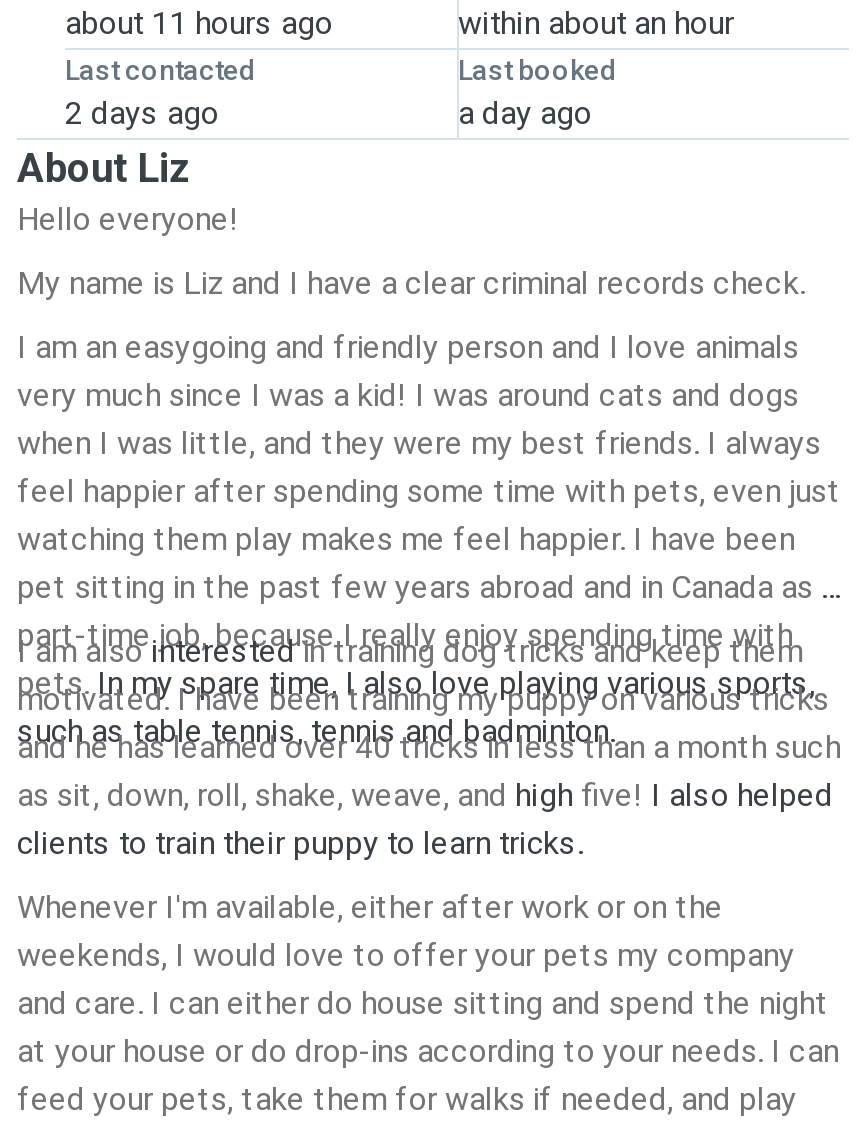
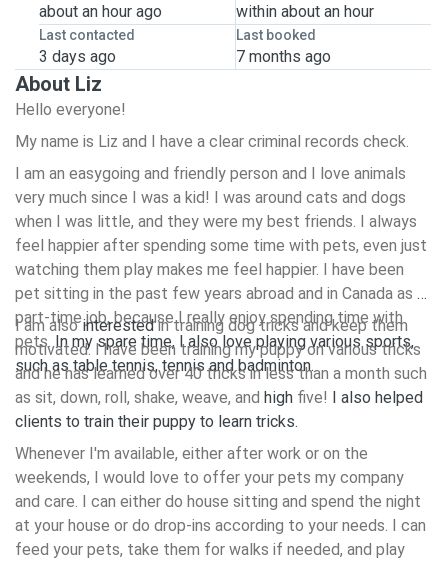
[65,4,333,42] about 11 hours ago -> [39,2,162,21] about an hour ago
[65,94,219,132] 2 days ago -> [39,47,116,66] 3 days ago
[458,94,592,132] a day ago -> [235,47,330,66] 7 months ago

